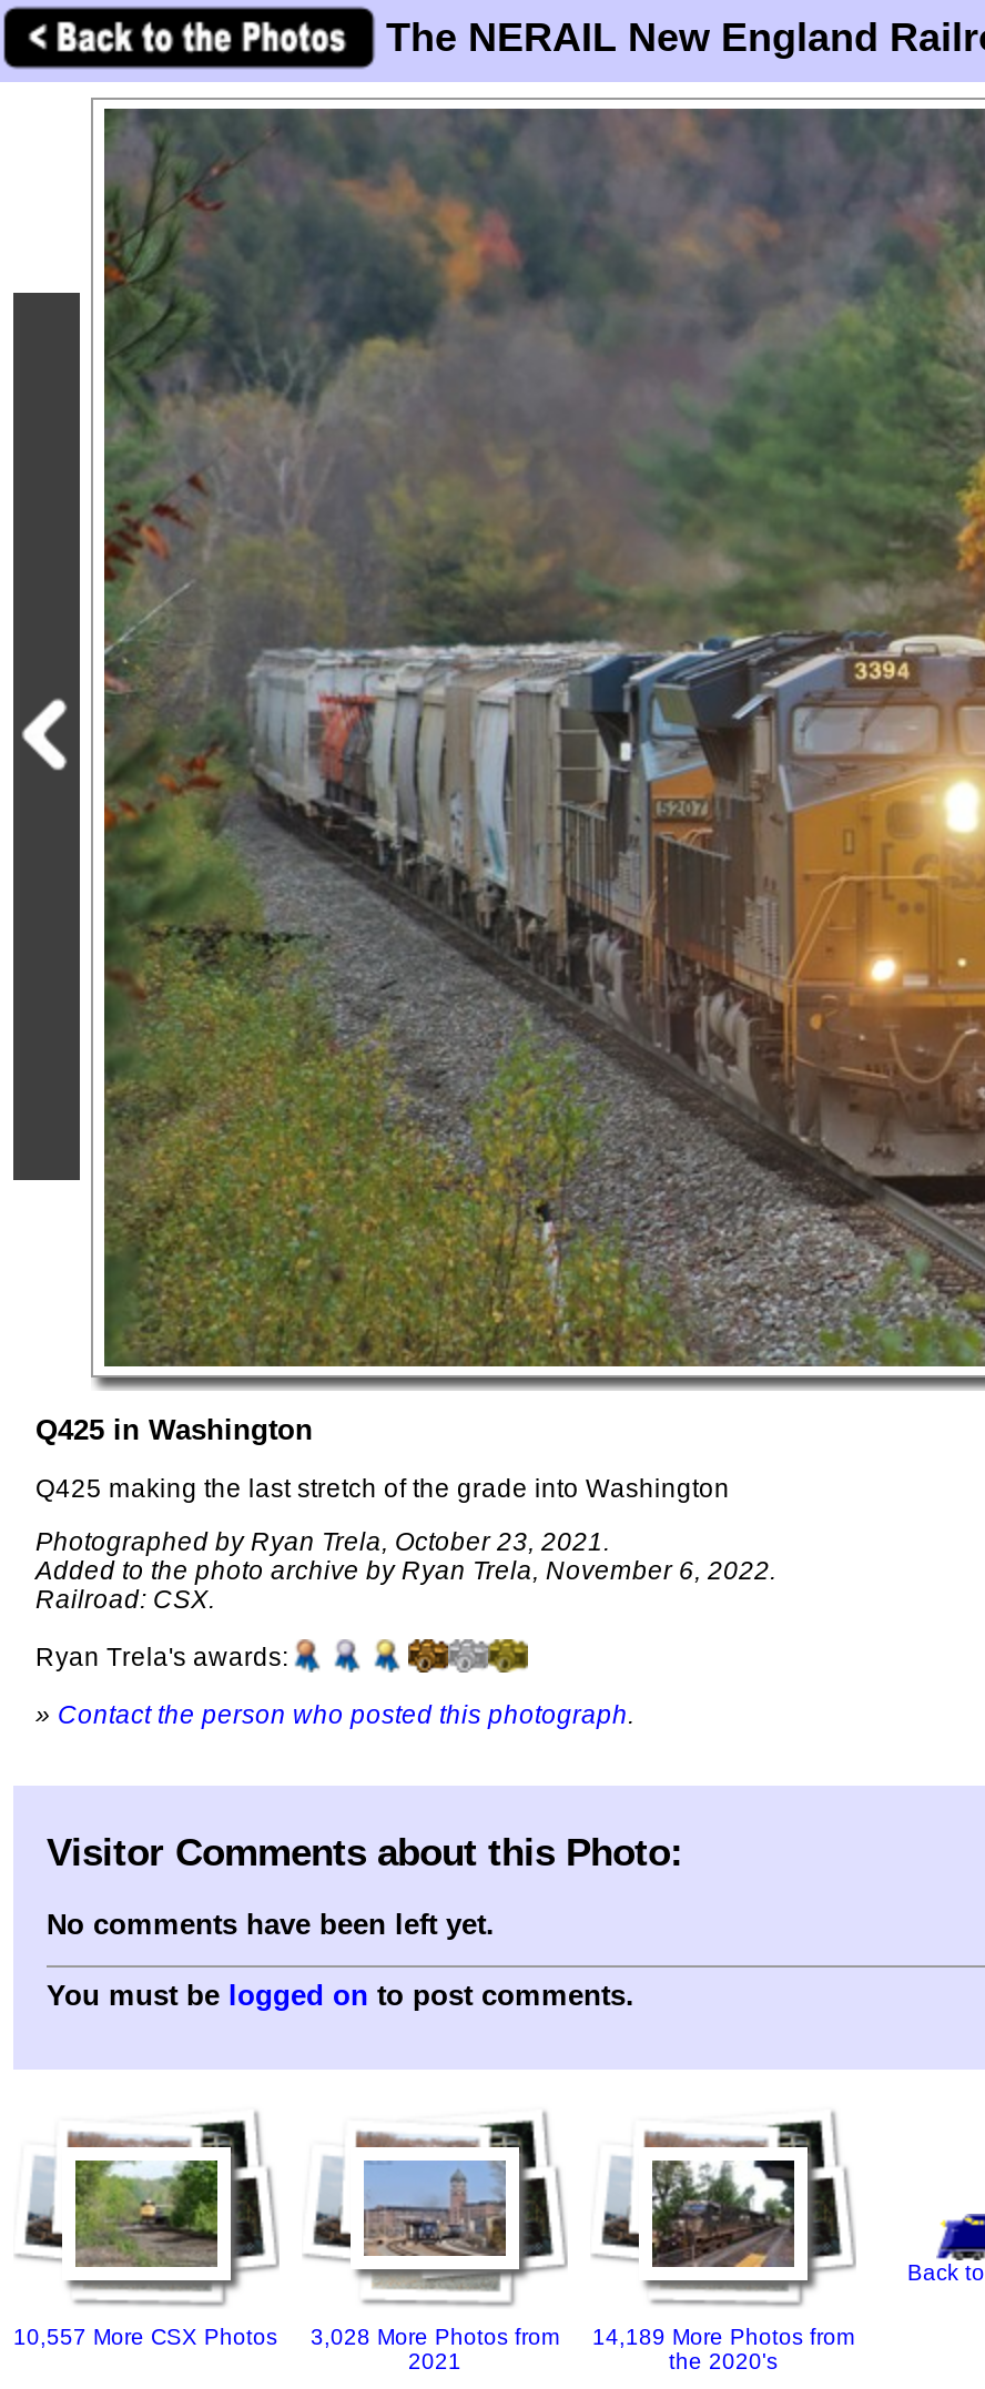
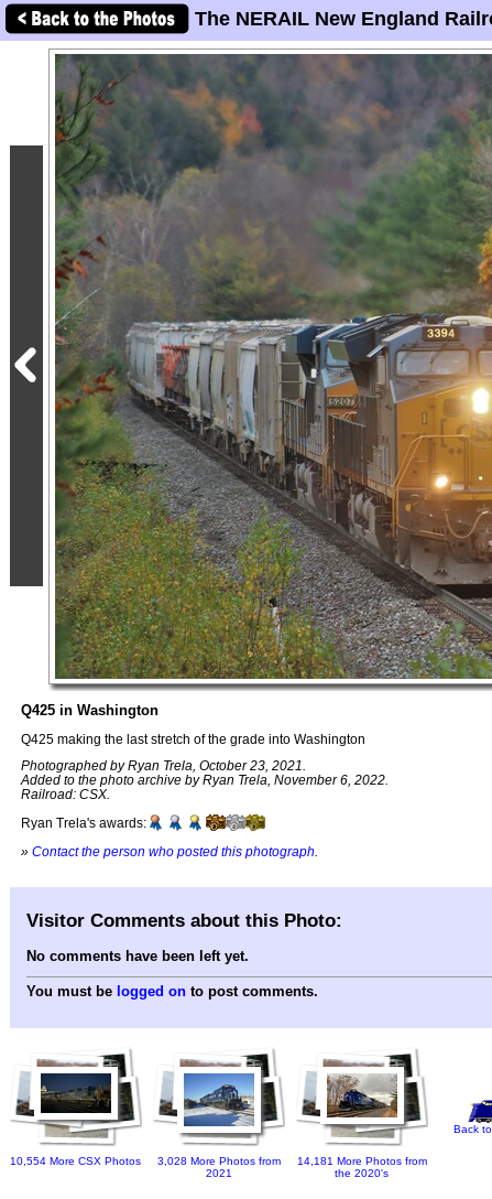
[13,2158,277,2350] [image] | 10,557 More CSX Photos -> [10,1072,141,1167] [image] | 10,554 More CSX Photos
[355,2161,524,2287] [image] -> [181,1073,264,1137] [image]
[592,2158,854,2350] [image] | 14,189 More Photos from -> [297,1073,427,1167] [image] | 14,181 More Photos from

